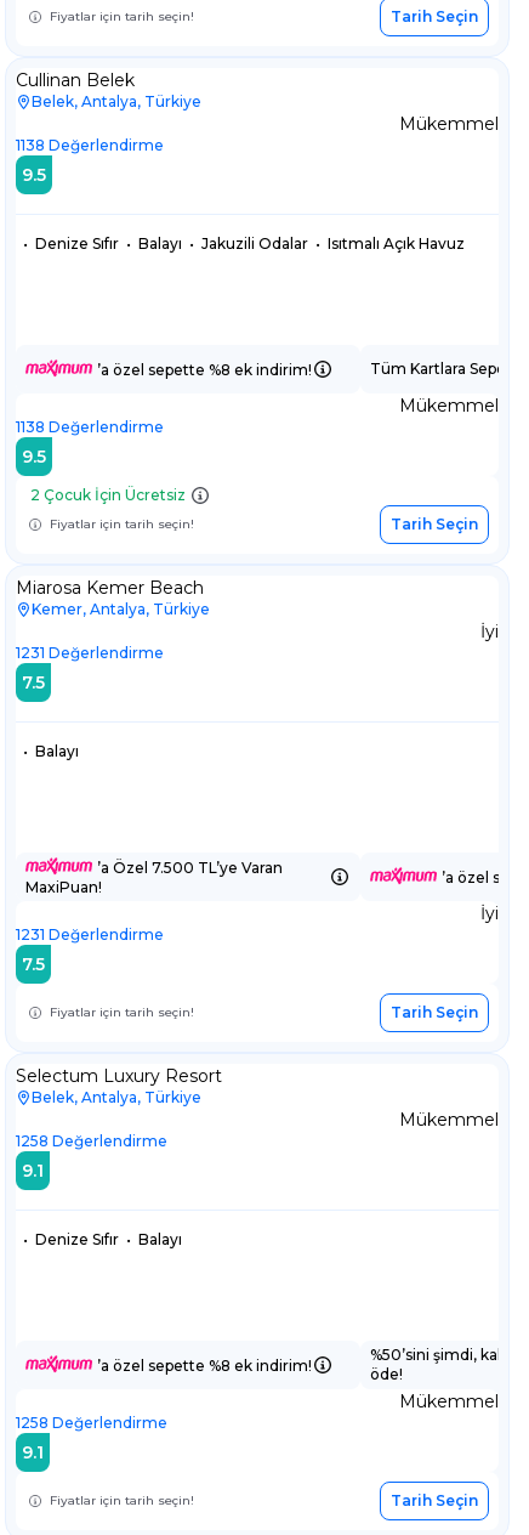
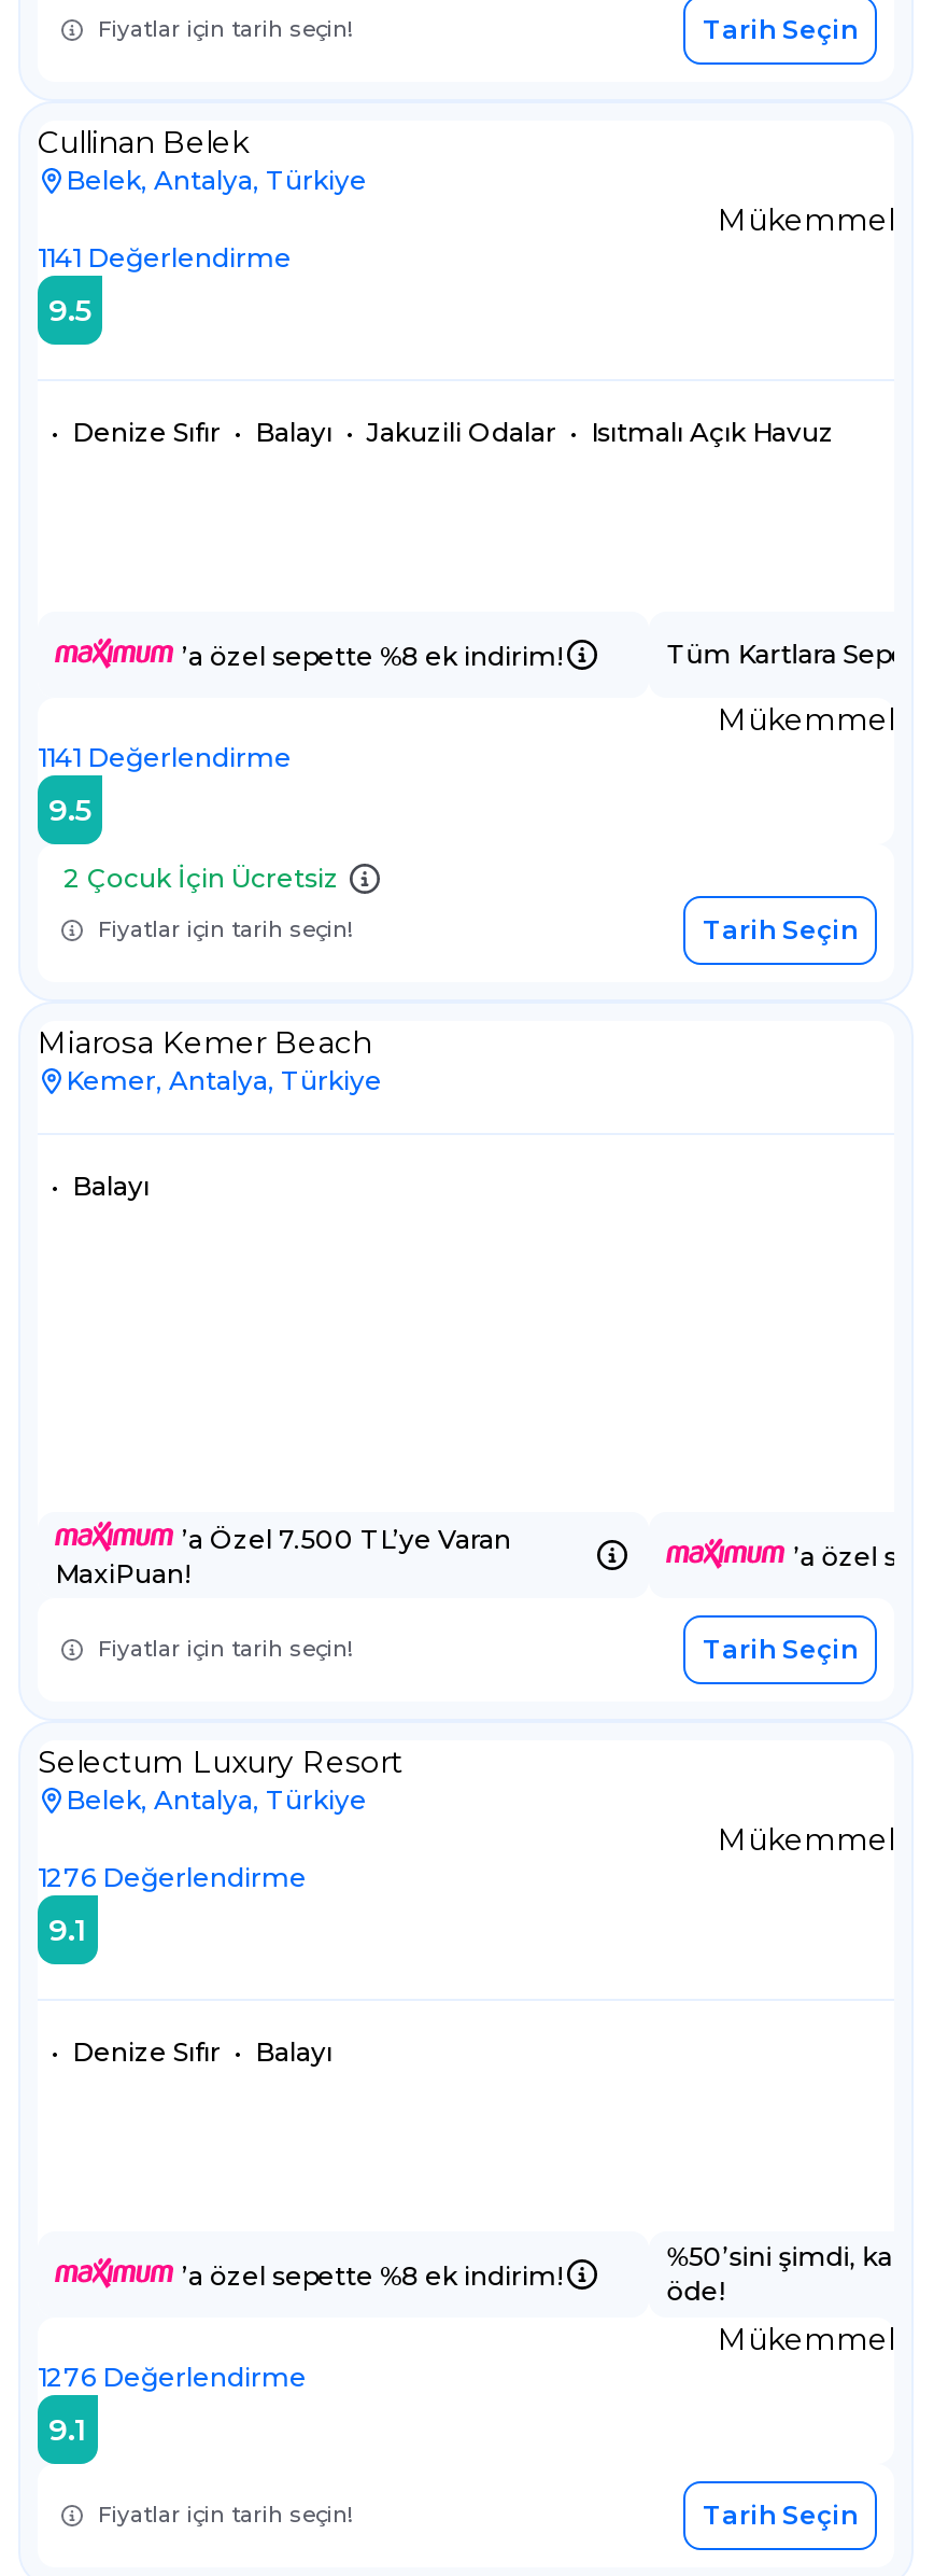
[16,136,164,154] 1138 Değerlendirme -> [38,241,292,274] 1141 Değerlendirme
[16,418,164,436] 1138 Değerlendirme -> [38,741,292,773] 1141 Değerlendirme
[16,621,499,693] İyi | 1231 Değerlendirme | 7.5 -> none
[16,902,499,975] İyi | 1231 Değerlendirme | 7.5 -> none
[16,1132,167,1150] 1258 Değerlendirme -> [38,1861,307,1893] 1276 Değerlendirme
[16,1414,167,1432] 1258 Değerlendirme -> [38,2361,307,2393] 1276 Değerlendirme

